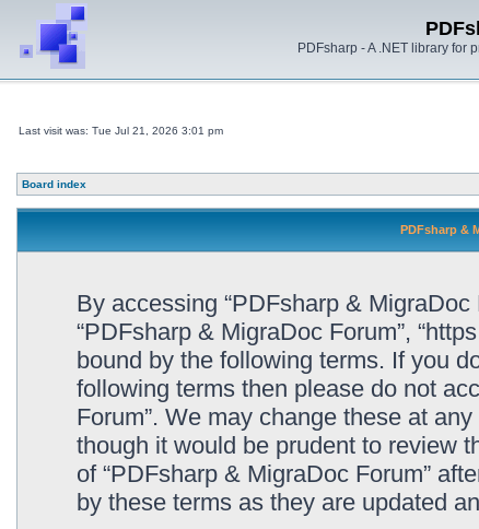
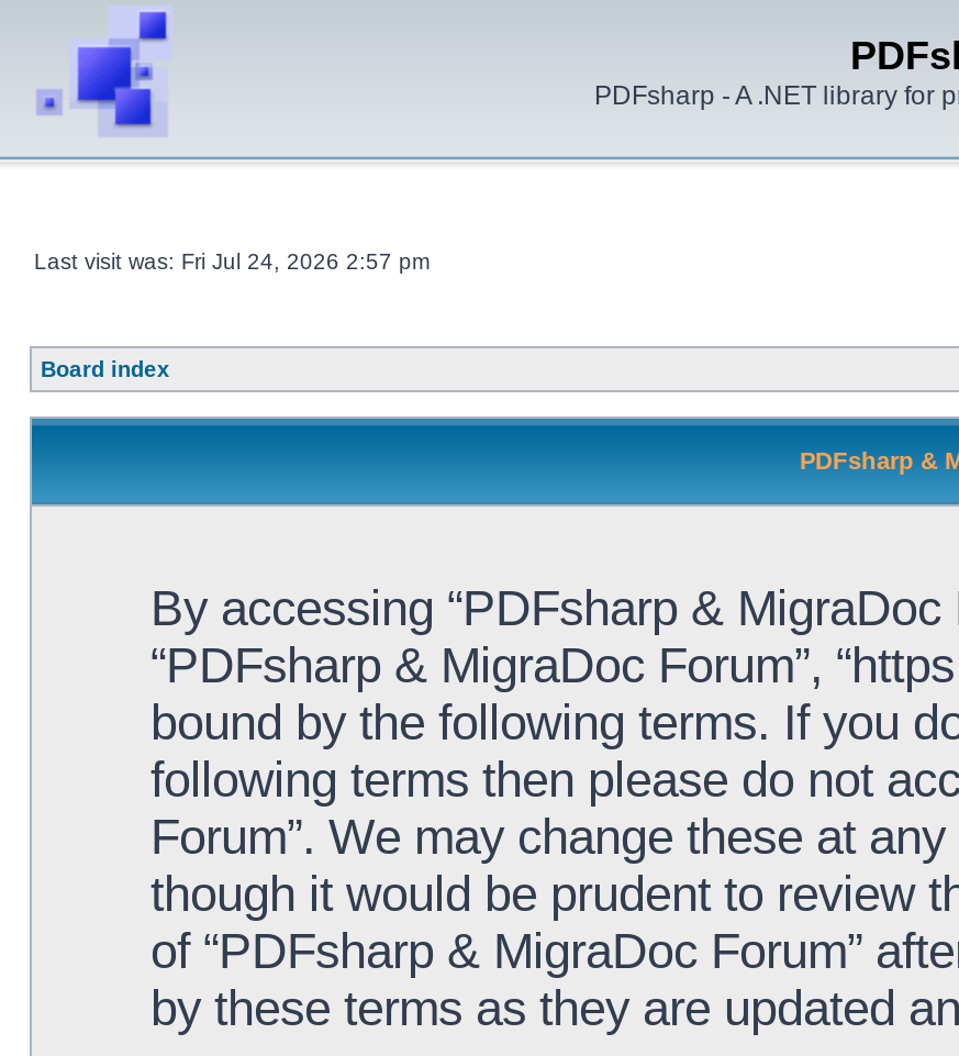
[19,125,223,137] Last visit was: Tue Jul 21, 2026 3:01 pm -> [34,249,430,274] Last visit was: Fri Jul 24, 2026 2:57 pm

